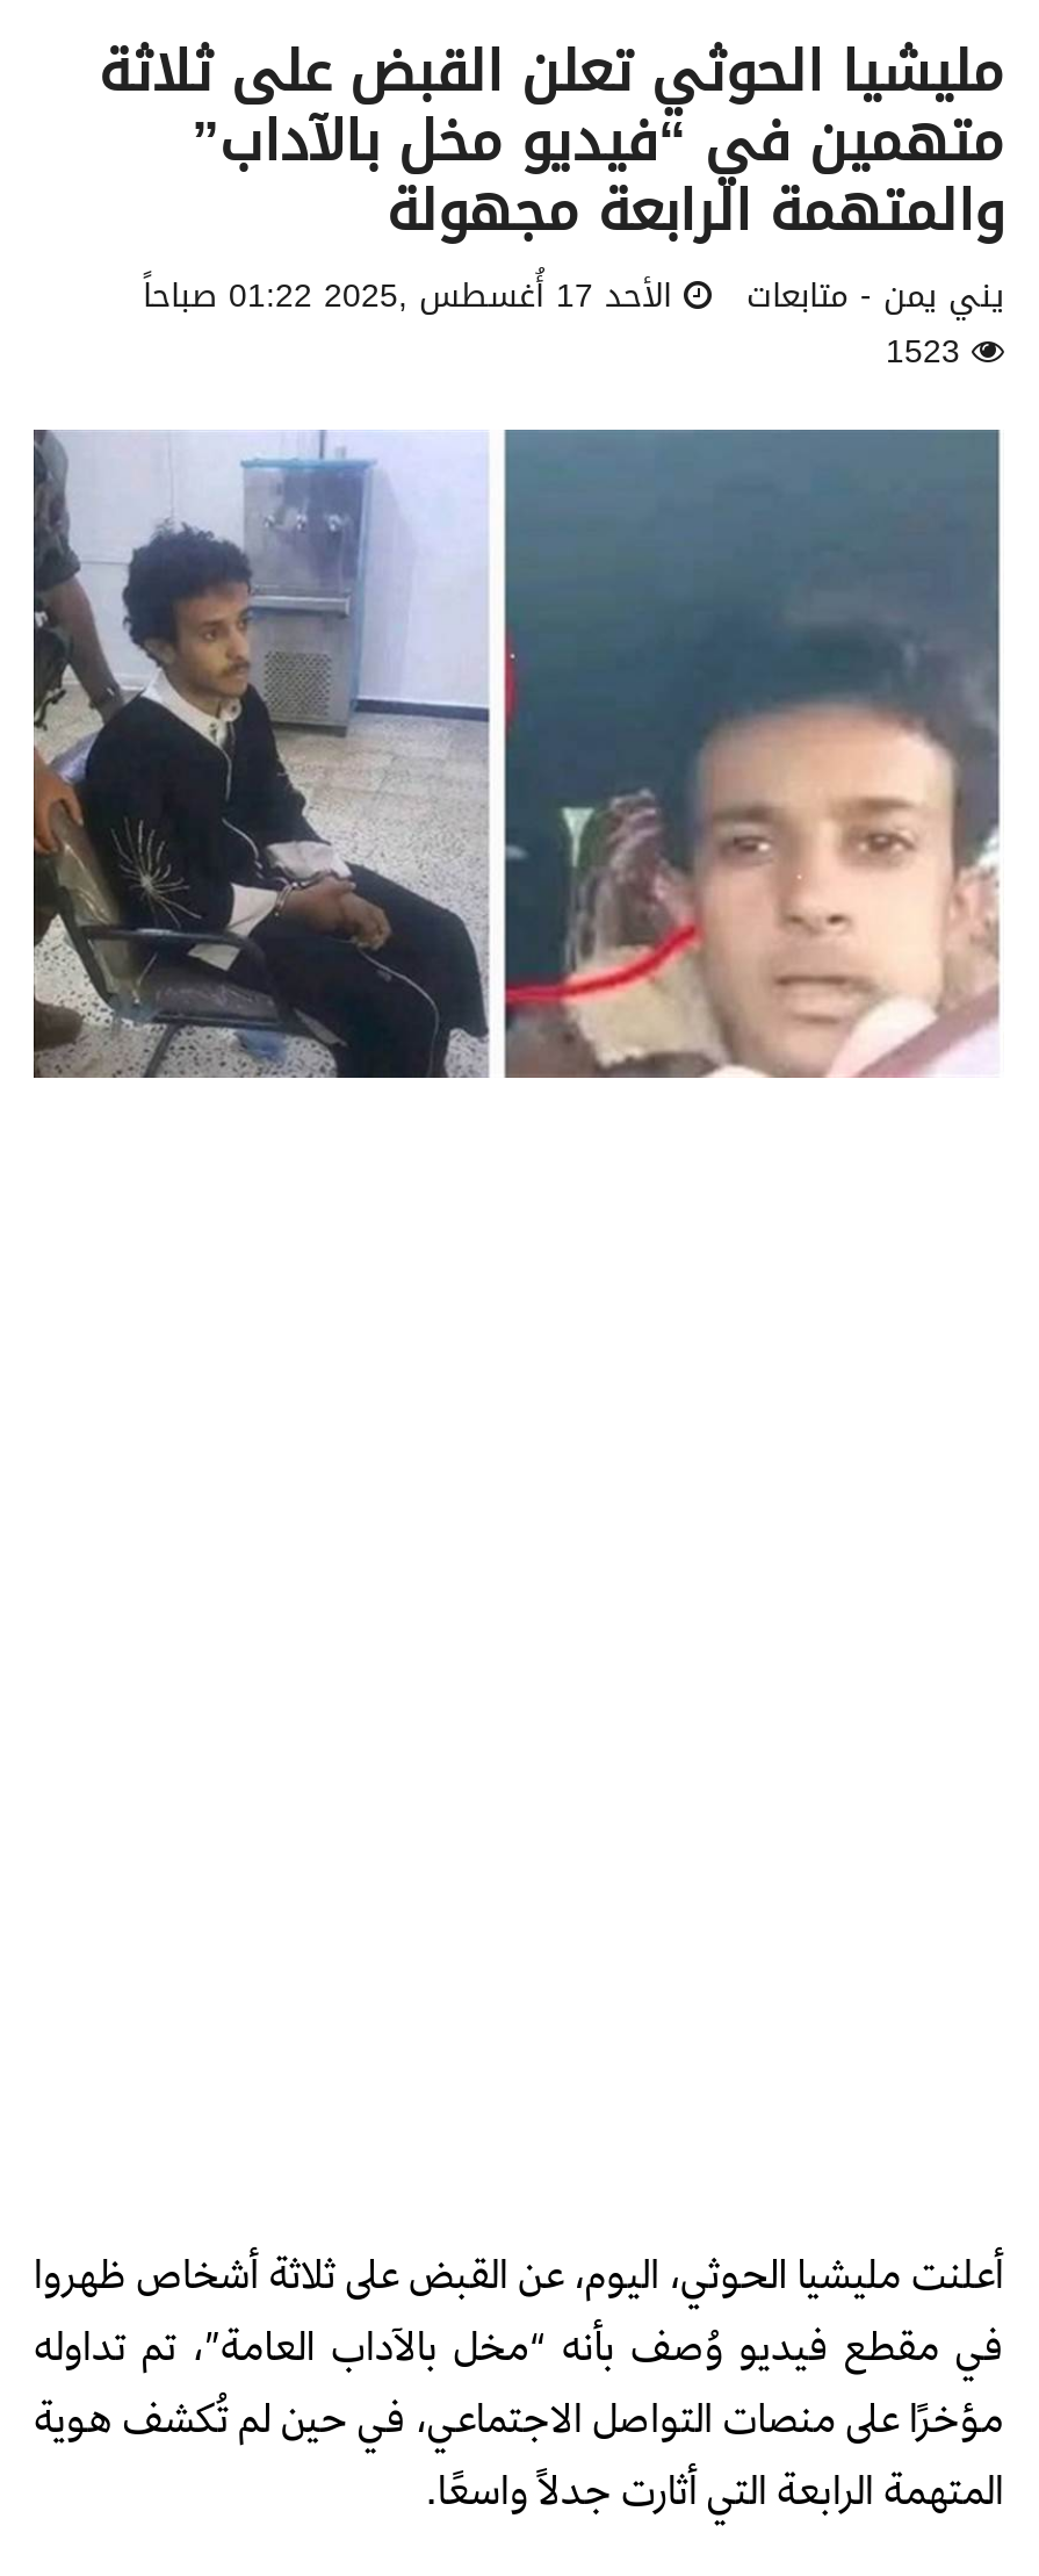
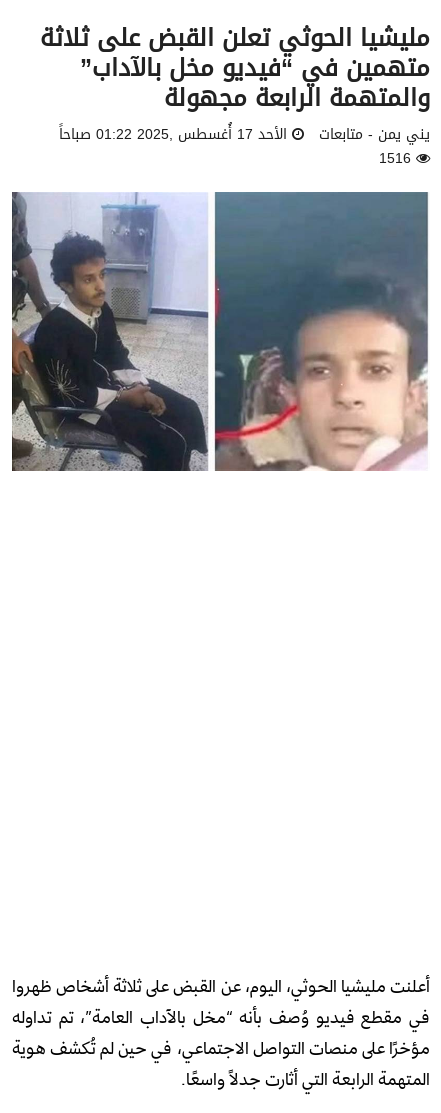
[886,321,960,383] 1523 -> [379,145,411,172] 1516

